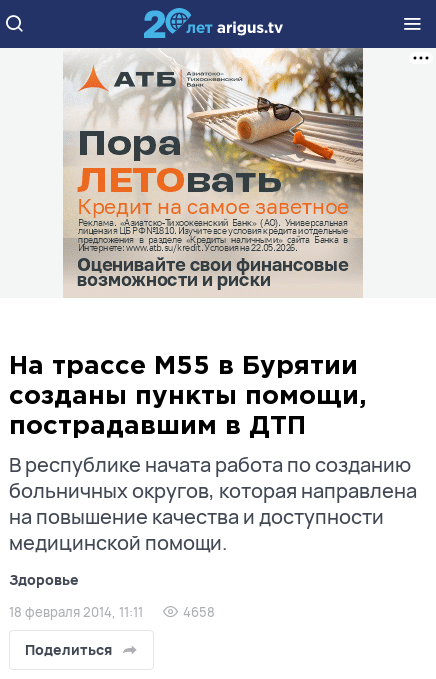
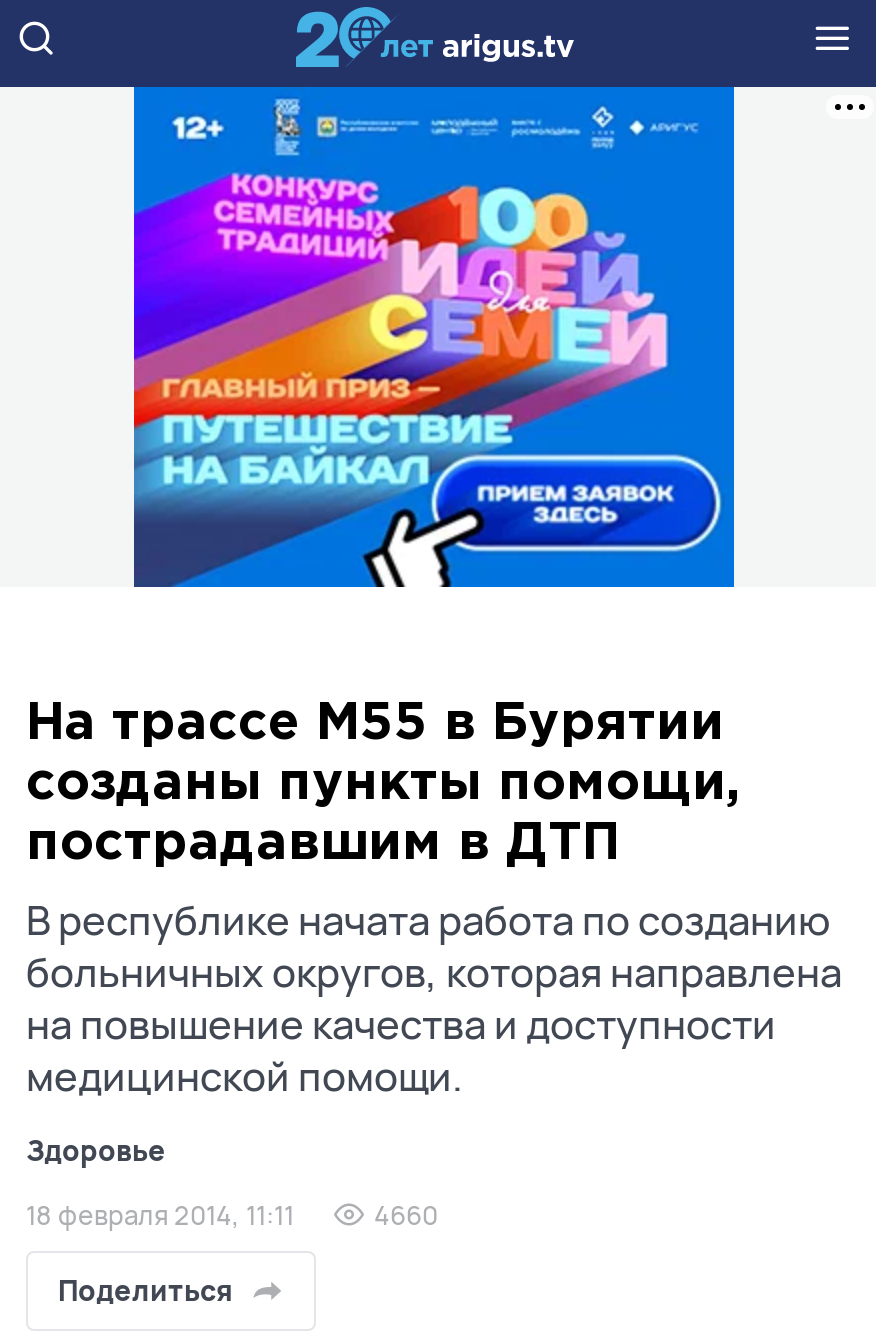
[63,47,364,298] [image] -> [132,85,736,589] [image]
[183,603,215,621] 4658 -> [374,1197,438,1233] 4660

